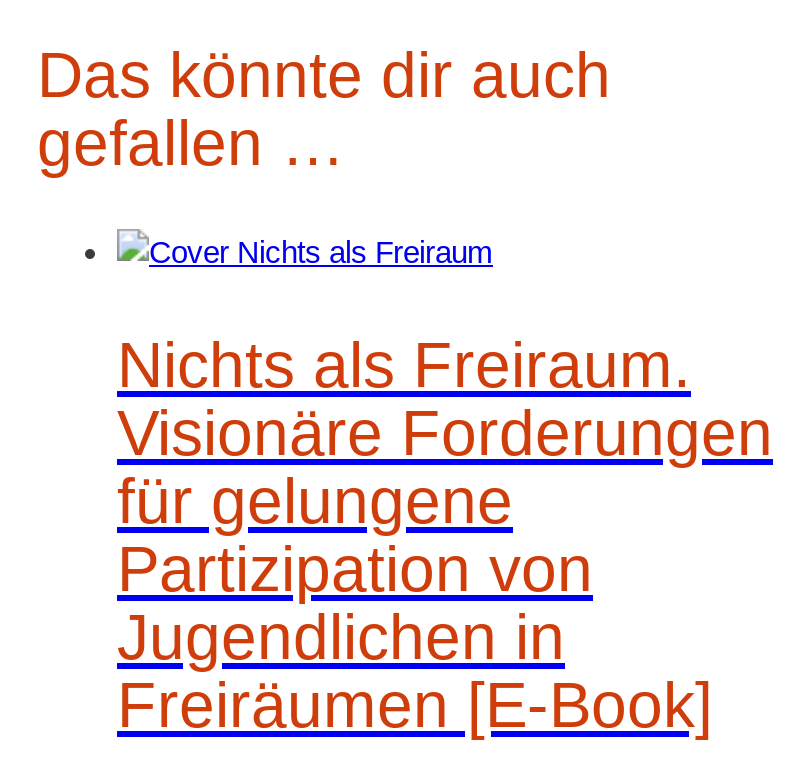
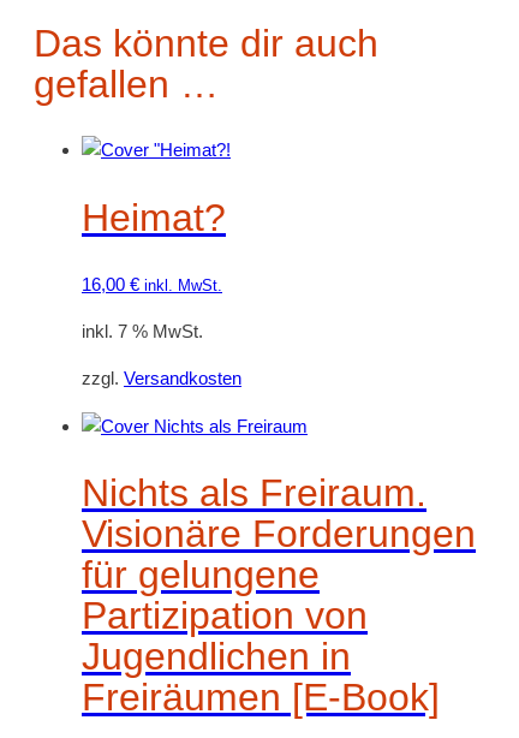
none -> [82,196,241,389] Heimat? | 16,00 € inkl. MwSt. | inkl. 7 % MwSt. | zzgl. Versandkosten

